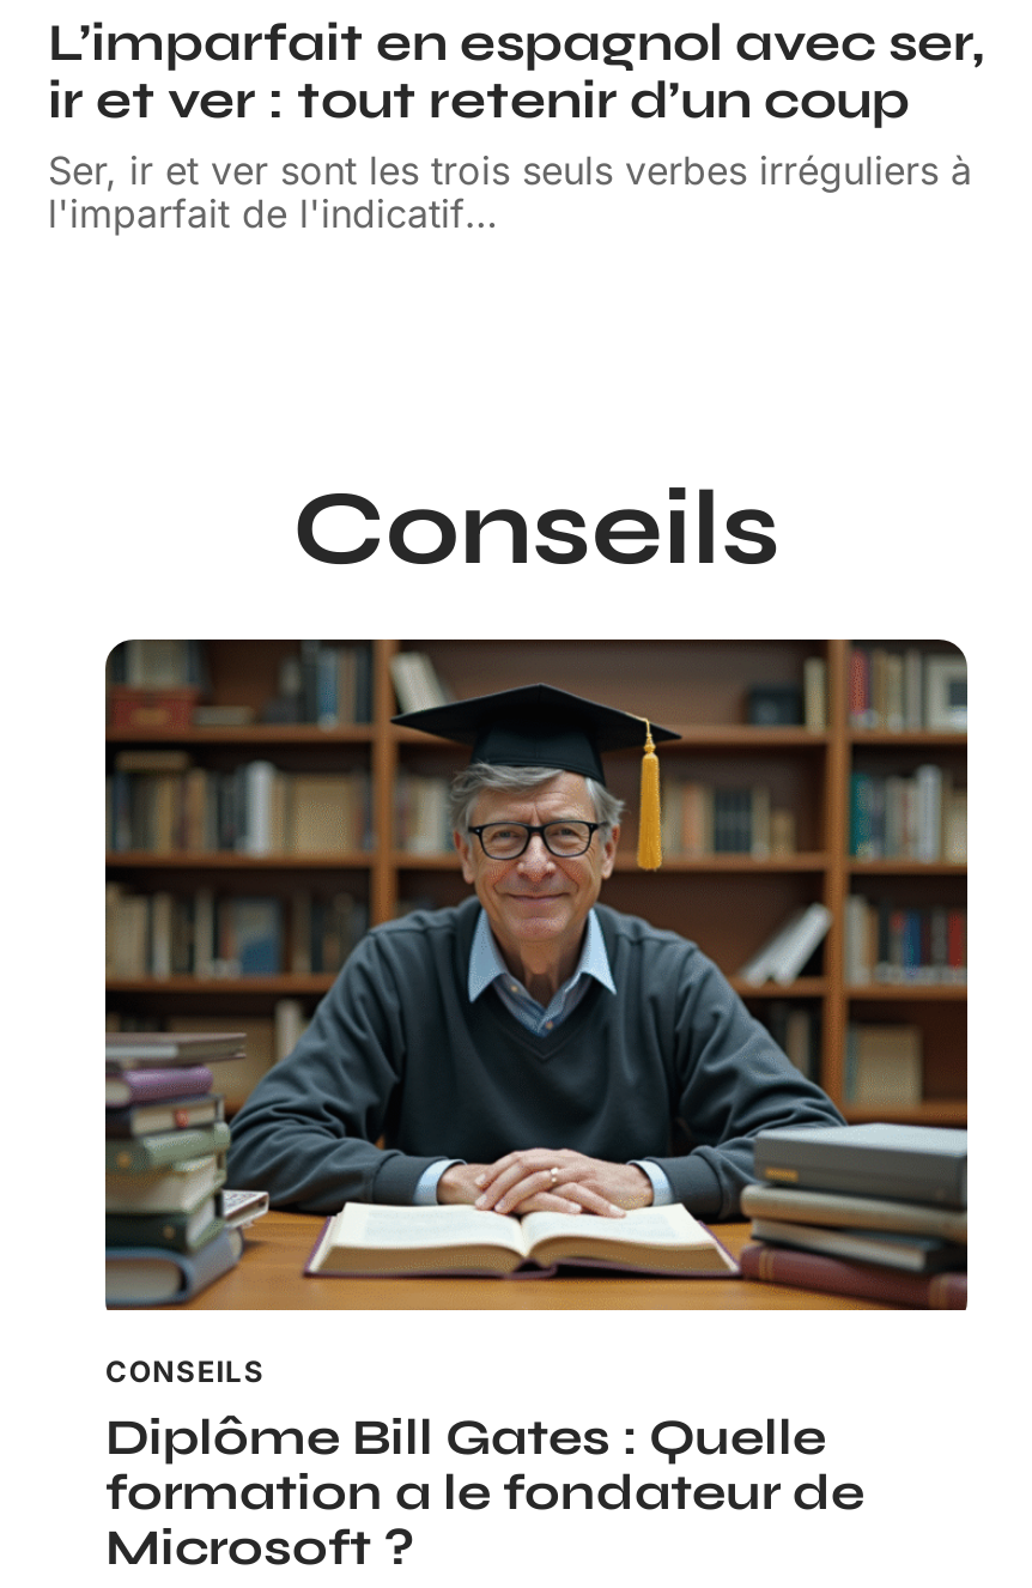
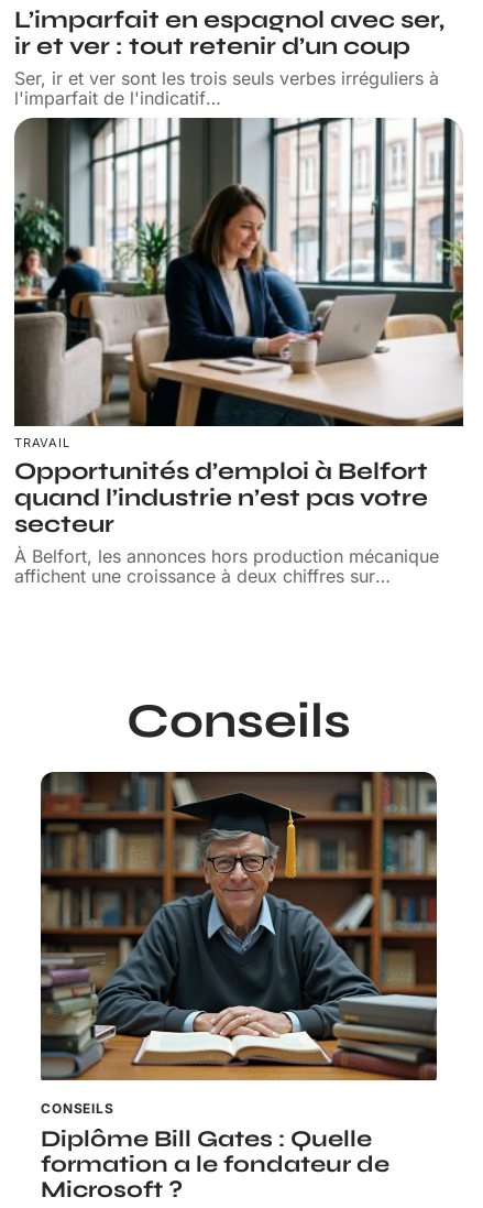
none -> [13,117,464,587] [image] | TRAVAIL | Opportunités d’emploi à Belfort | quand l’industrie n’est pas votre | secteur | À Belfort, les annonces hors production mécanique | affichent une croissance à deux chiffres sur…

